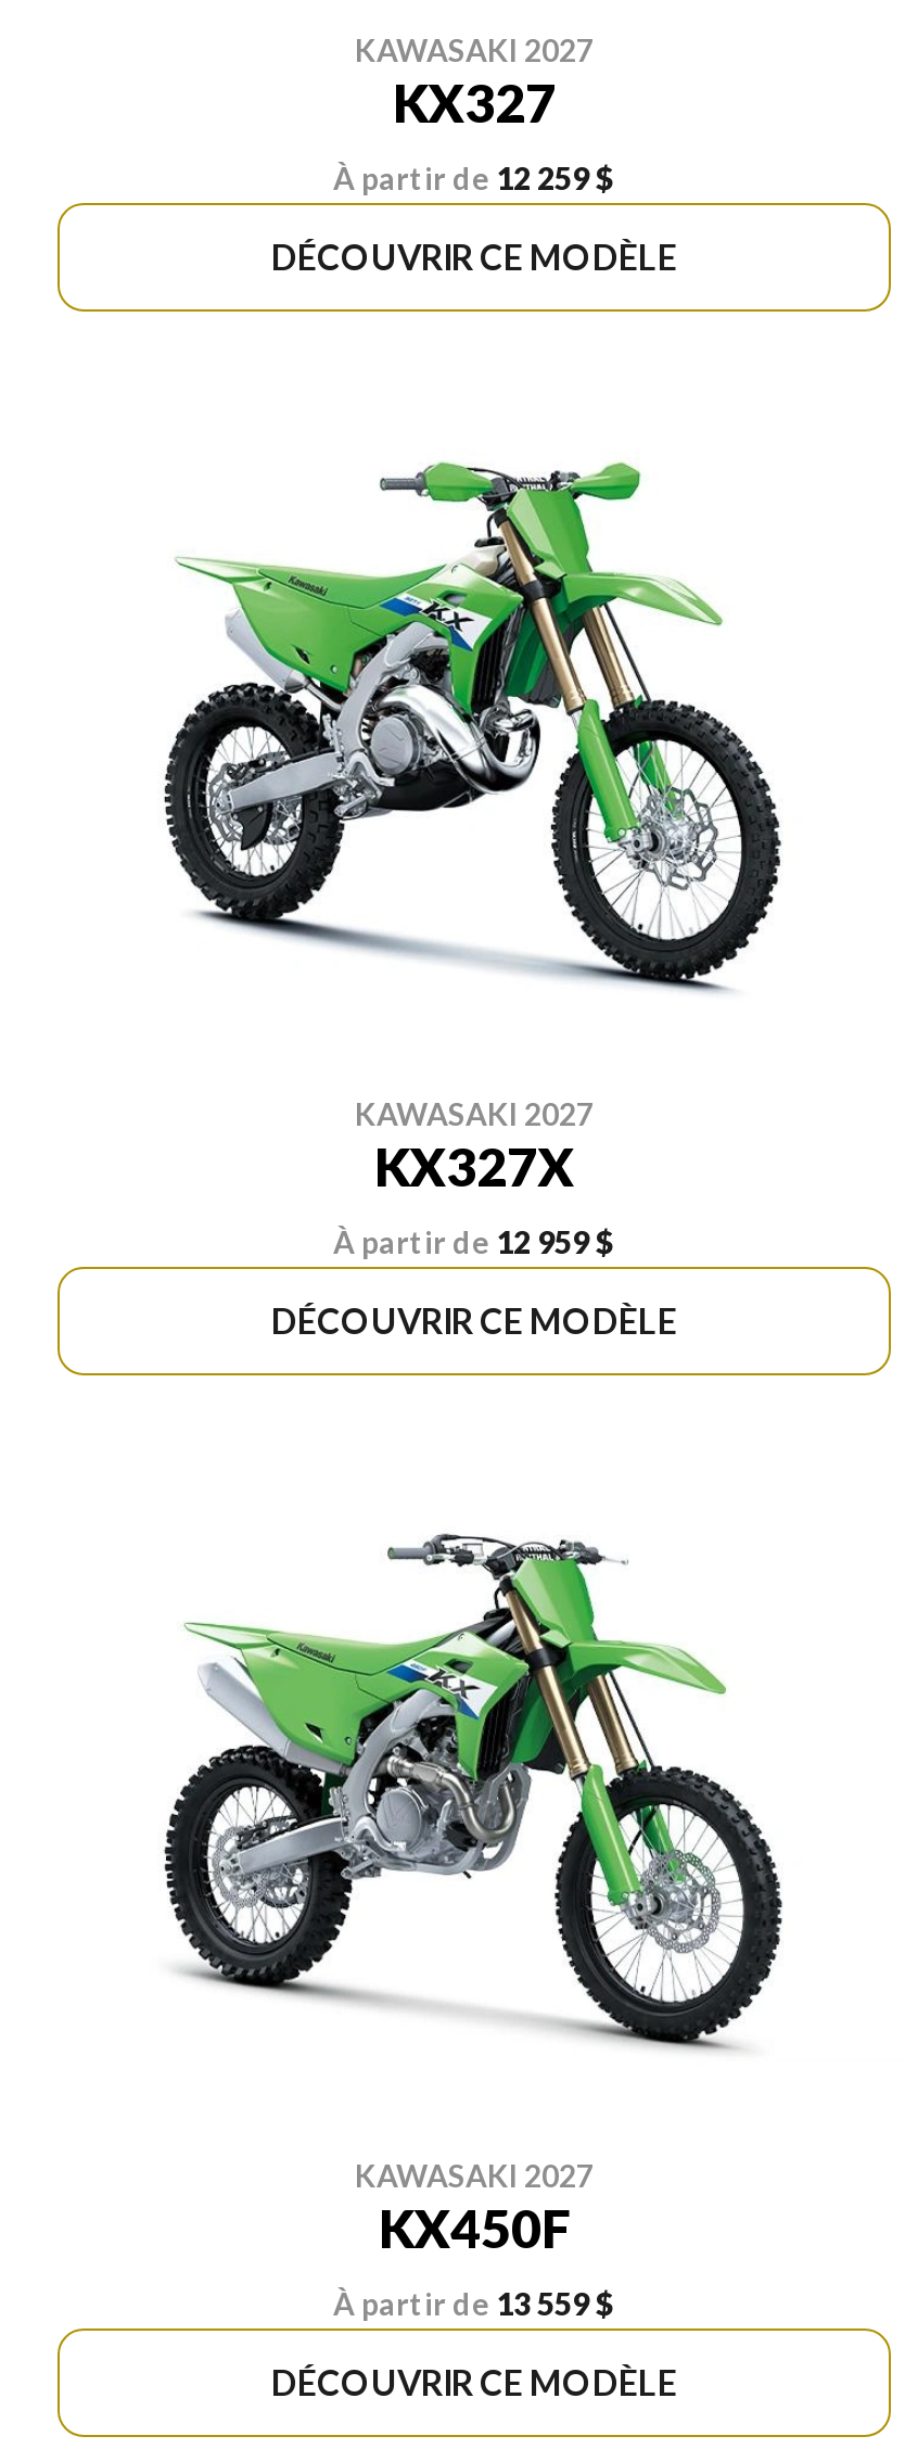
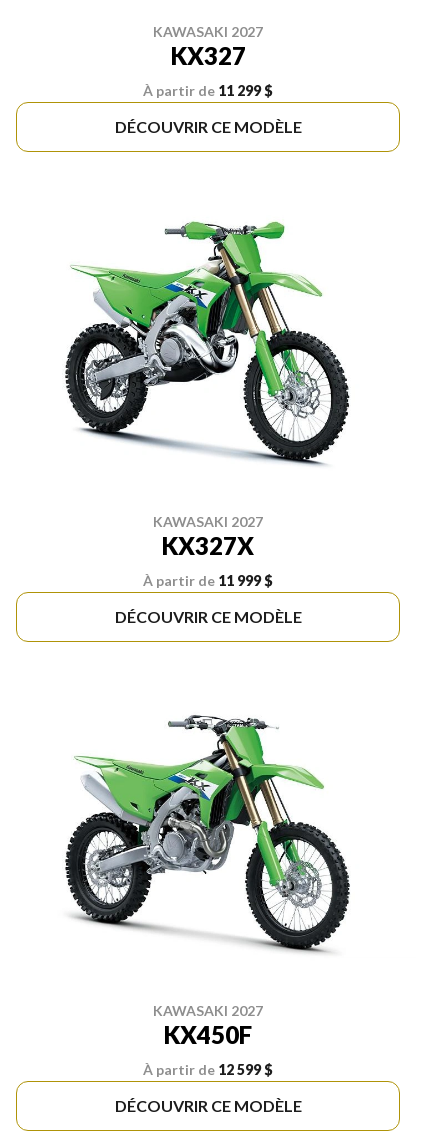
[333,160,615,196] À partir de 12 259 $ -> [143,82,273,99] À partir de 11 299 $
[333,1223,615,1260] À partir de 12 959 $ -> [143,572,273,589] À partir de 11 999 $
[333,2286,615,2323] À partir de 13 559 $ -> [143,1061,273,1078] À partir de 12 599 $

